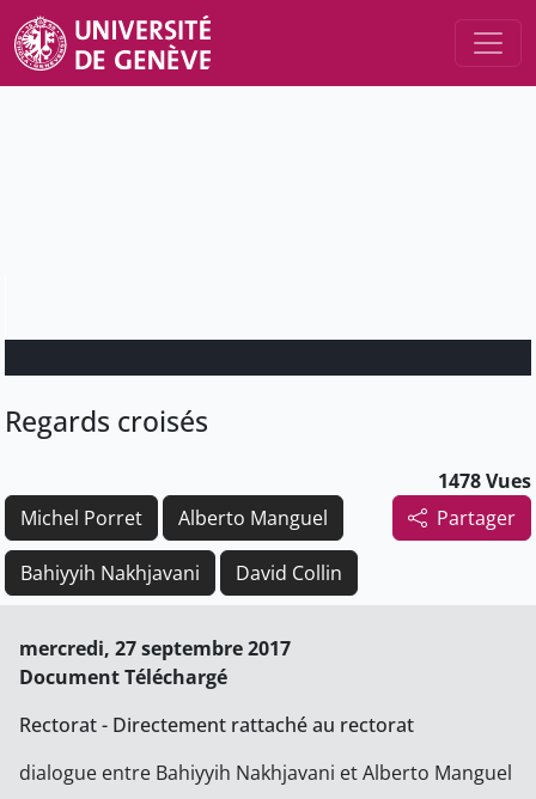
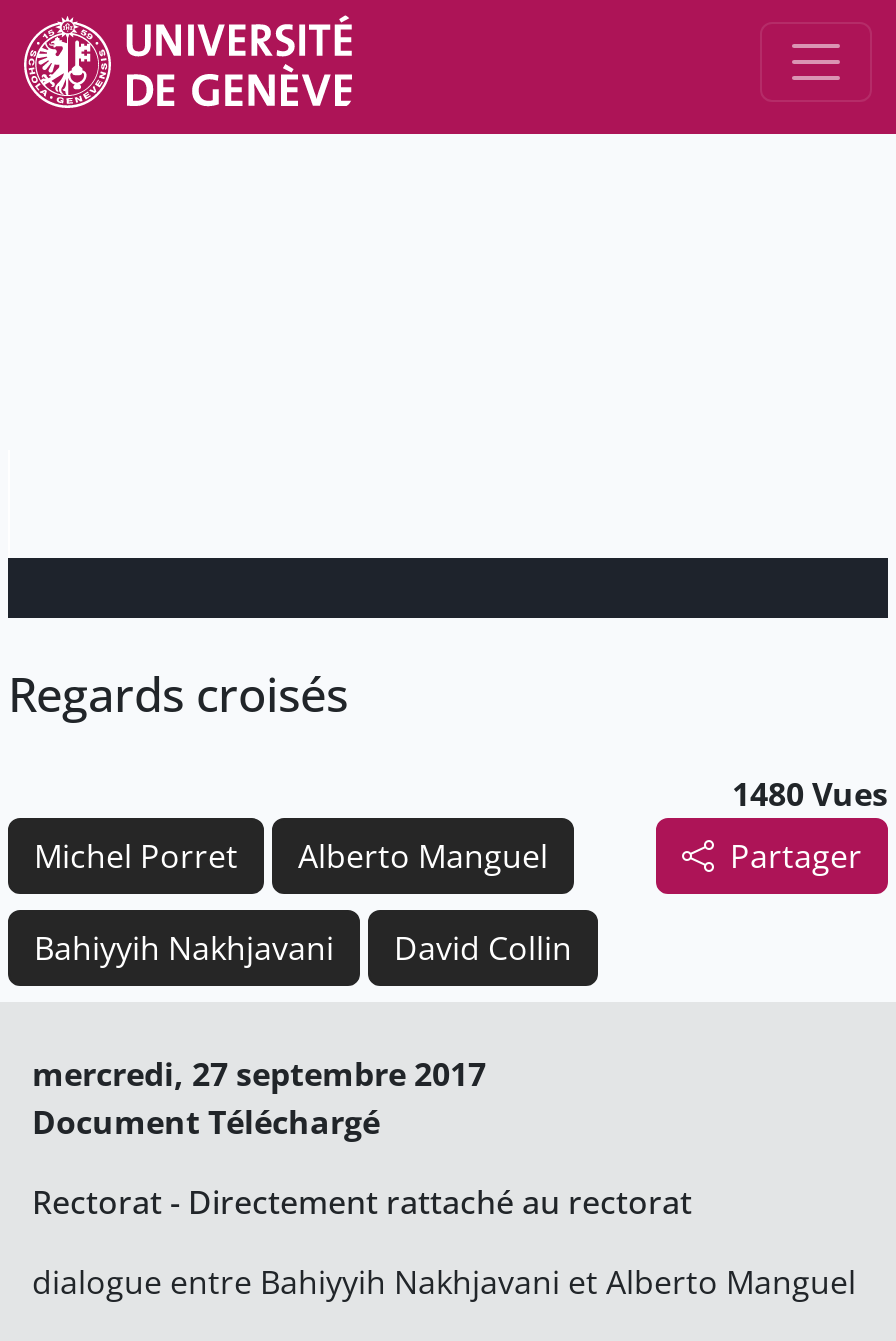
[438,468,531,494] 1478 Vues -> [732,772,888,816] 1480 Vues

